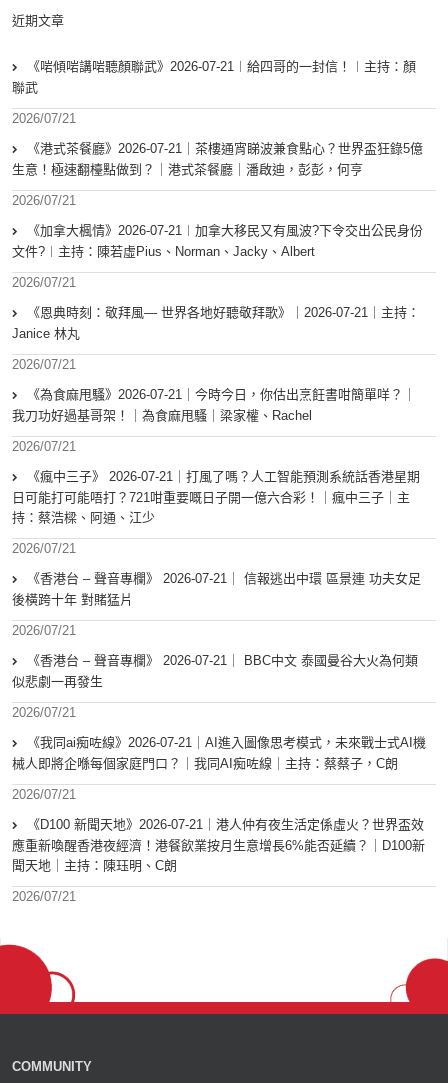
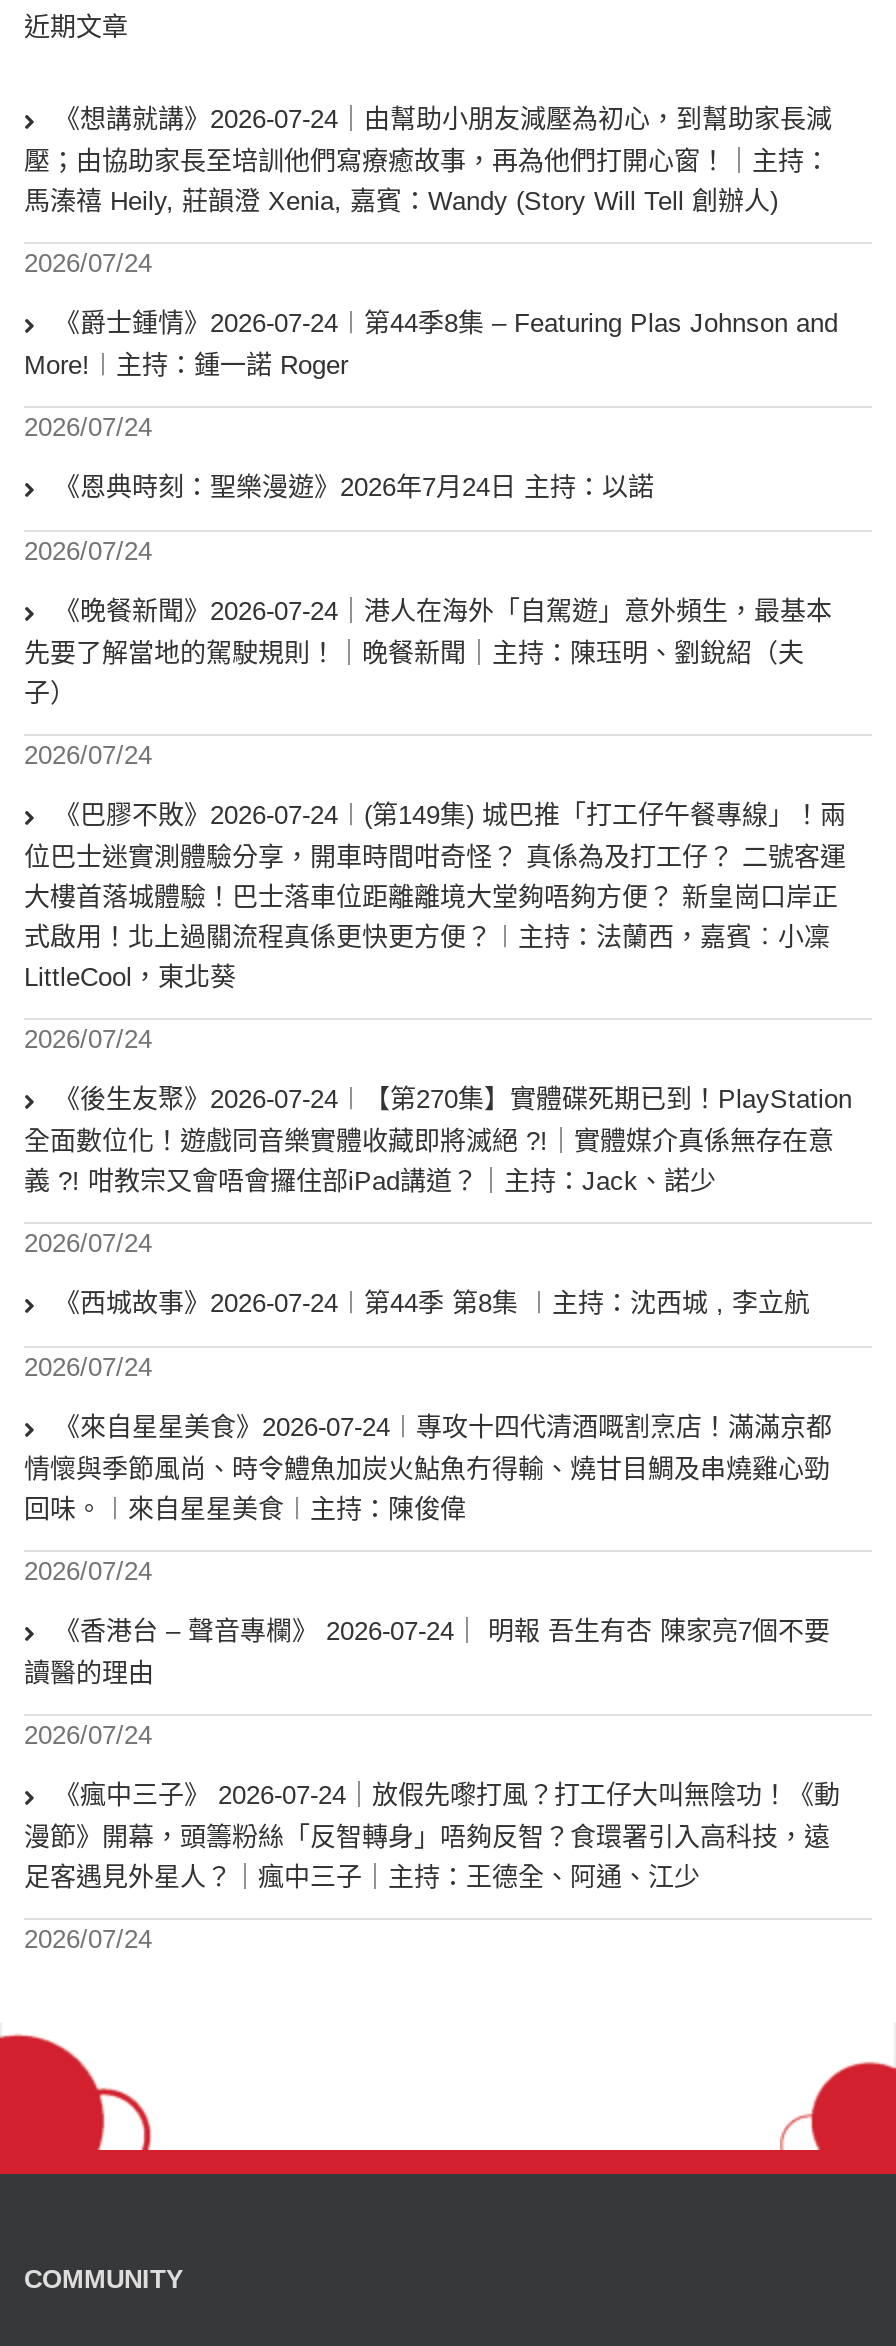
[12,59,416,95] 《啱傾啱講啱聽顏聯武》2026-07-21︱給四哥的一封信！︱主持：顏 | 聯武 -> [24,104,832,216] 《想講就講》2026-07-24｜由幫助小朋友減壓為初心，到幫助家長減 | 壓；由協助家長至培訓他們寫療癒故事，再為他們打開心窗！｜主持： | 馬溱禧 Heily, 莊韻澄 Xenia, 嘉賓：Wandy (Story Will Tell 創辦人)
[12,111,76,126] 2026/07/21 -> [24,248,152,278] 2026/07/24
[12,141,423,177] 《港式茶餐廳》2026-07-21｜茶樓通宵睇波兼食點心？世界盃狂錄5億 | 生意！極速翻檯點做到？｜港式茶餐廳｜潘啟迪，彭彭，何亨 -> [24,308,838,380] 《爵士鍾情》2026-07-24︱第44季8集 – Featuring Plas Johnson and | More!︱主持：鍾一諾 Roger
[12,193,76,208] 2026/07/21 -> [24,412,152,442] 2026/07/24
[12,223,423,259] 《加拿大楓情》2026-07-21︱加拿大移民又有風波?下令交出公民身份 | 文件?︱主持：陳若虛Pius、Norman、Jacky、Albert -> [54,472,654,502] 《恩典時刻：聖樂漫遊》2026年7月24日 主持：以諾
[12,275,76,290] 2026/07/21 -> [24,536,152,566] 2026/07/24
[12,305,420,341] 《恩典時刻：敬拜風— 世界各地好聽敬拜歌》｜2026-07-21｜主持： | Janice 林丸 -> [24,596,832,708] 《晚餐新聞》2026-07-24｜港人在海外「自駕遊」意外頻生，最基本 | 先要了解當地的駕駛規則！｜晚餐新聞｜主持：陳珏明、劉銳紹（夫 | 子）
[12,357,76,372] 2026/07/21 -> [24,740,152,770] 2026/07/24
[12,387,416,423] 《為食麻甩騷》2026-07-21｜今時今日，你估出烹飪書咁簡單咩？｜ | 我刀功好過基哥架！｜為食麻甩騷｜梁家權、Rachel -> [24,800,846,992] 《巴膠不敗》2026-07-24︱(第149集) 城巴推「打工仔午餐專線」！兩 | 位巴士迷實測體驗分享，開車時間咁奇怪？ 真係為及打工仔？ 二號客運 | 大樓首落城體驗！巴士落車位距離離境大堂夠唔夠方便？ 新皇崗口岸正 | 式啟用！北上過關流程真係更快更方便？︱主持：法蘭西，嘉賓︰小凜 | LittleCool，東北葵
[12,439,76,454] 2026/07/21 -> [24,1024,152,1054] 2026/07/24
[12,469,420,525] 《瘋中三子》 2026-07-21｜打風了嗎？人工智能預測系統話香港星期 | 日可能打可能唔打？721咁重要嘅日子開一億六合彩！｜瘋中三子｜主 | 持：蔡浩樑、阿通、江少 -> [24,1084,852,1196] 《後生友聚》2026-07-24︱【第270集】實體碟死期已到！PlayStation | 全面數位化！遊戲同音樂實體收藏即將滅絕 ?!｜實體媒介真係無存在意 | 義 ?! 咁教宗又會唔會攞住部iPad講道？｜主持：Jack、諾少
[12,541,76,556] 2026/07/21 -> [24,1228,152,1258] 2026/07/24
[12,571,421,607] 《香港台 – 聲音專欄》 2026-07-21｜ 信報逃出中環 區景連 功夫女足 | 後橫跨十年 對賭猛片 -> [54,1288,810,1318] 《西城故事》2026-07-24︱第44季 第8集 ︱主持：沈西城 , 李立航
[12,623,76,638] 2026/07/21 -> [24,1352,152,1382] 2026/07/24
[12,653,418,689] 《香港台 – 聲音專欄》 2026-07-21｜ BBC中文 泰國曼谷大火為何類 | 似悲劇一再發生 -> [24,1412,832,1524] 《來自星星美食》2026-07-24︱專攻十四代清酒嘅割烹店！滿滿京都 | 情懷與季節風尚、時令鱧魚加炭火鮎魚冇得輸、燒甘目鯛及串燒雞心勁 | 回味。︱來自星星美食︱主持：陳俊偉
[12,705,76,720] 2026/07/21 -> [24,1556,152,1586] 2026/07/24
[12,735,426,771] 《我同ai痴咗線》2026-07-21｜AI進入圖像思考模式，未來戰士式AI機 | 械人即將企喺每個家庭門口？｜我同AI痴咗線｜主持：蔡蔡子，C朗 -> [24,1616,830,1688] 《香港台 – 聲音專欄》 2026-07-24｜ 明報 吾生有杏 陳家亮7個不要 | 讀醫的理由
[12,787,76,802] 2026/07/21 -> [24,1720,152,1750] 2026/07/24
[12,817,425,873] 《D100 新聞天地》2026-07-21｜港人仲有夜生活定係虛火？世界盃效 | 應重新喚醒香港夜經濟！港餐飲業按月生意增長6%能否延續？｜D100新 | 聞天地｜主持：陳珏明、C朗 -> [24,1780,840,1892] 《瘋中三子》 2026-07-24｜放假先嚟打風？打工仔大叫無陰功！《動 | 漫節》開幕，頭籌粉絲「反智轉身」唔夠反智？食環署引入高科技，遠 | 足客遇見外星人？｜瘋中三子｜主持：王德全、阿通、江少
[12,889,76,904] 2026/07/21 -> [24,1924,152,1954] 2026/07/24

